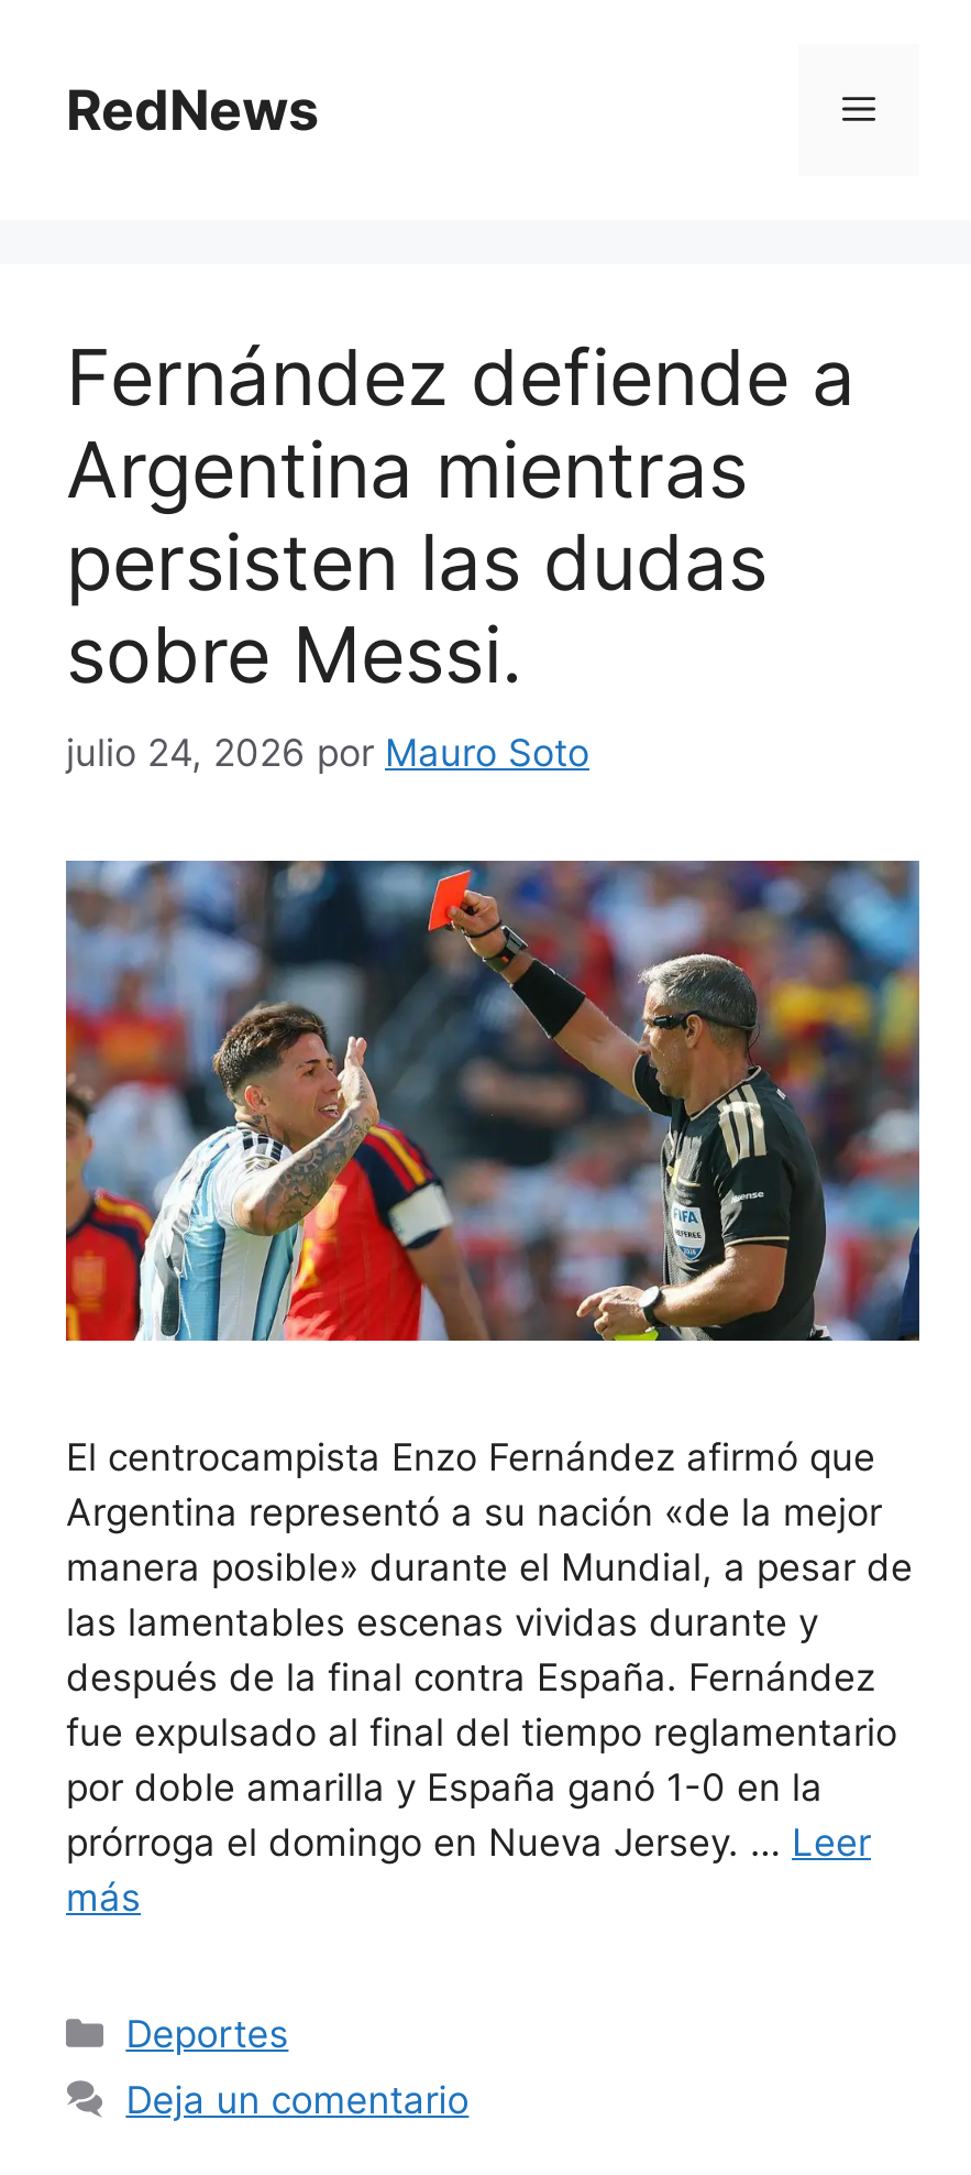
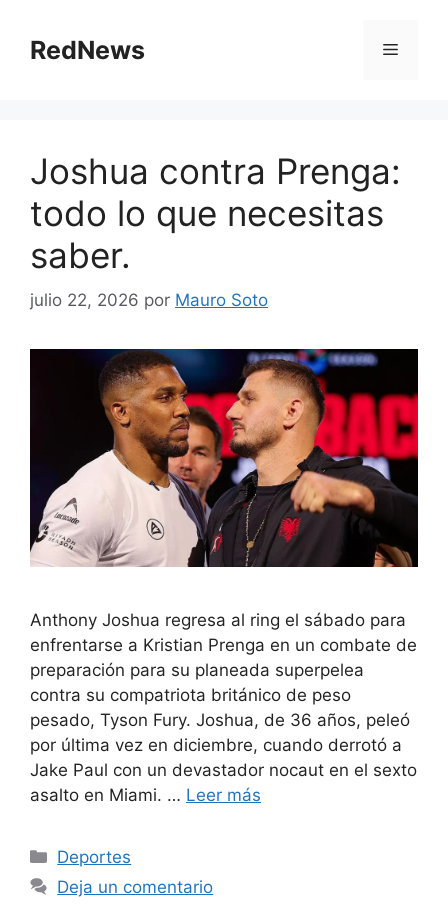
[66,330,856,774] Fernández defiende a | Argentina mientras | persisten las dudas | sobre Messi. | julio 24, 2026 por Mauro Soto -> [30,150,401,309] Joshua contra Prenga: | todo lo que necesitas | saber. | julio 22, 2026 por Mauro Soto
[64,859,922,1325] [image] -> [29,348,419,568] [image]
[66,1435,913,1919] El centrocampista Enzo Fernández afirmó que | Argentina representó a su nación «de la mejor | manera posible» durante el Mundial, a pesar de | las lamentables escenas vividas durante y | después de la final contra España. Fernández | fue expulsado al final del tiempo reglamentario | por doble amarilla y España ganó 1-0 en la | prórroga el domingo en Nueva Jersey. … Leer | más -> [30,610,417,805] Anthony Joshua regresa al ring el sábado para | enfrentarse a Kristian Prenga en un combate de | preparación para su planeada superpelea | contra su compatriota británico de peso | pesado, Tyson Fury. Joshua, de 36 años, peleó | por última vez en diciembre, cuando derrotó a | Jake Paul con un devastador nocaut en el sexto | asalto en Miami. … Leer más

